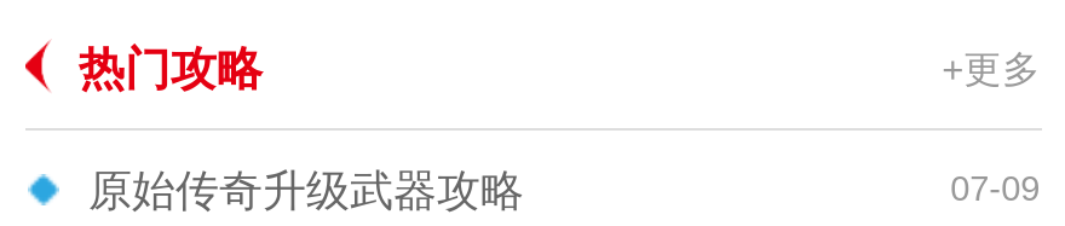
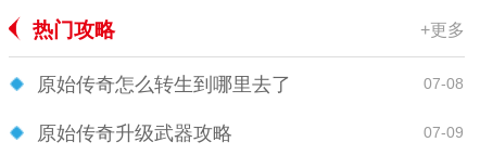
none -> [37,73,464,95] 原始传奇怎么转生到哪里去了 | 07-08

